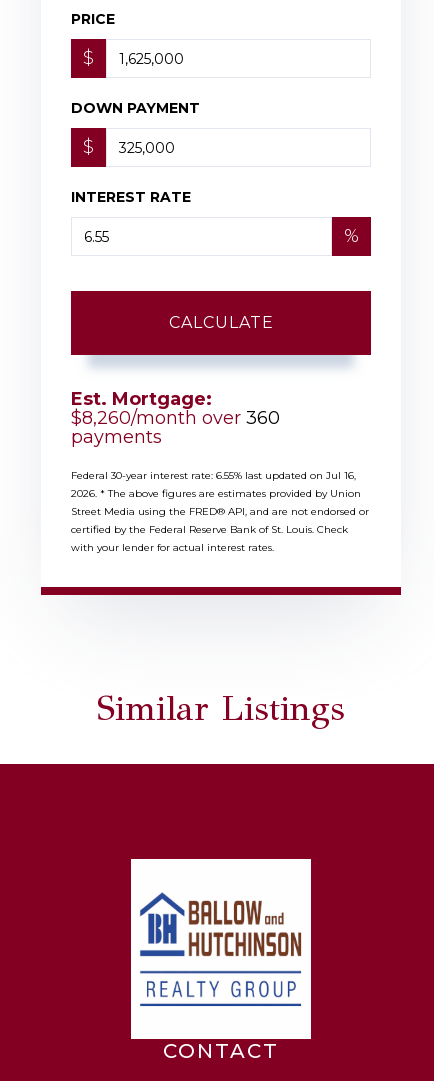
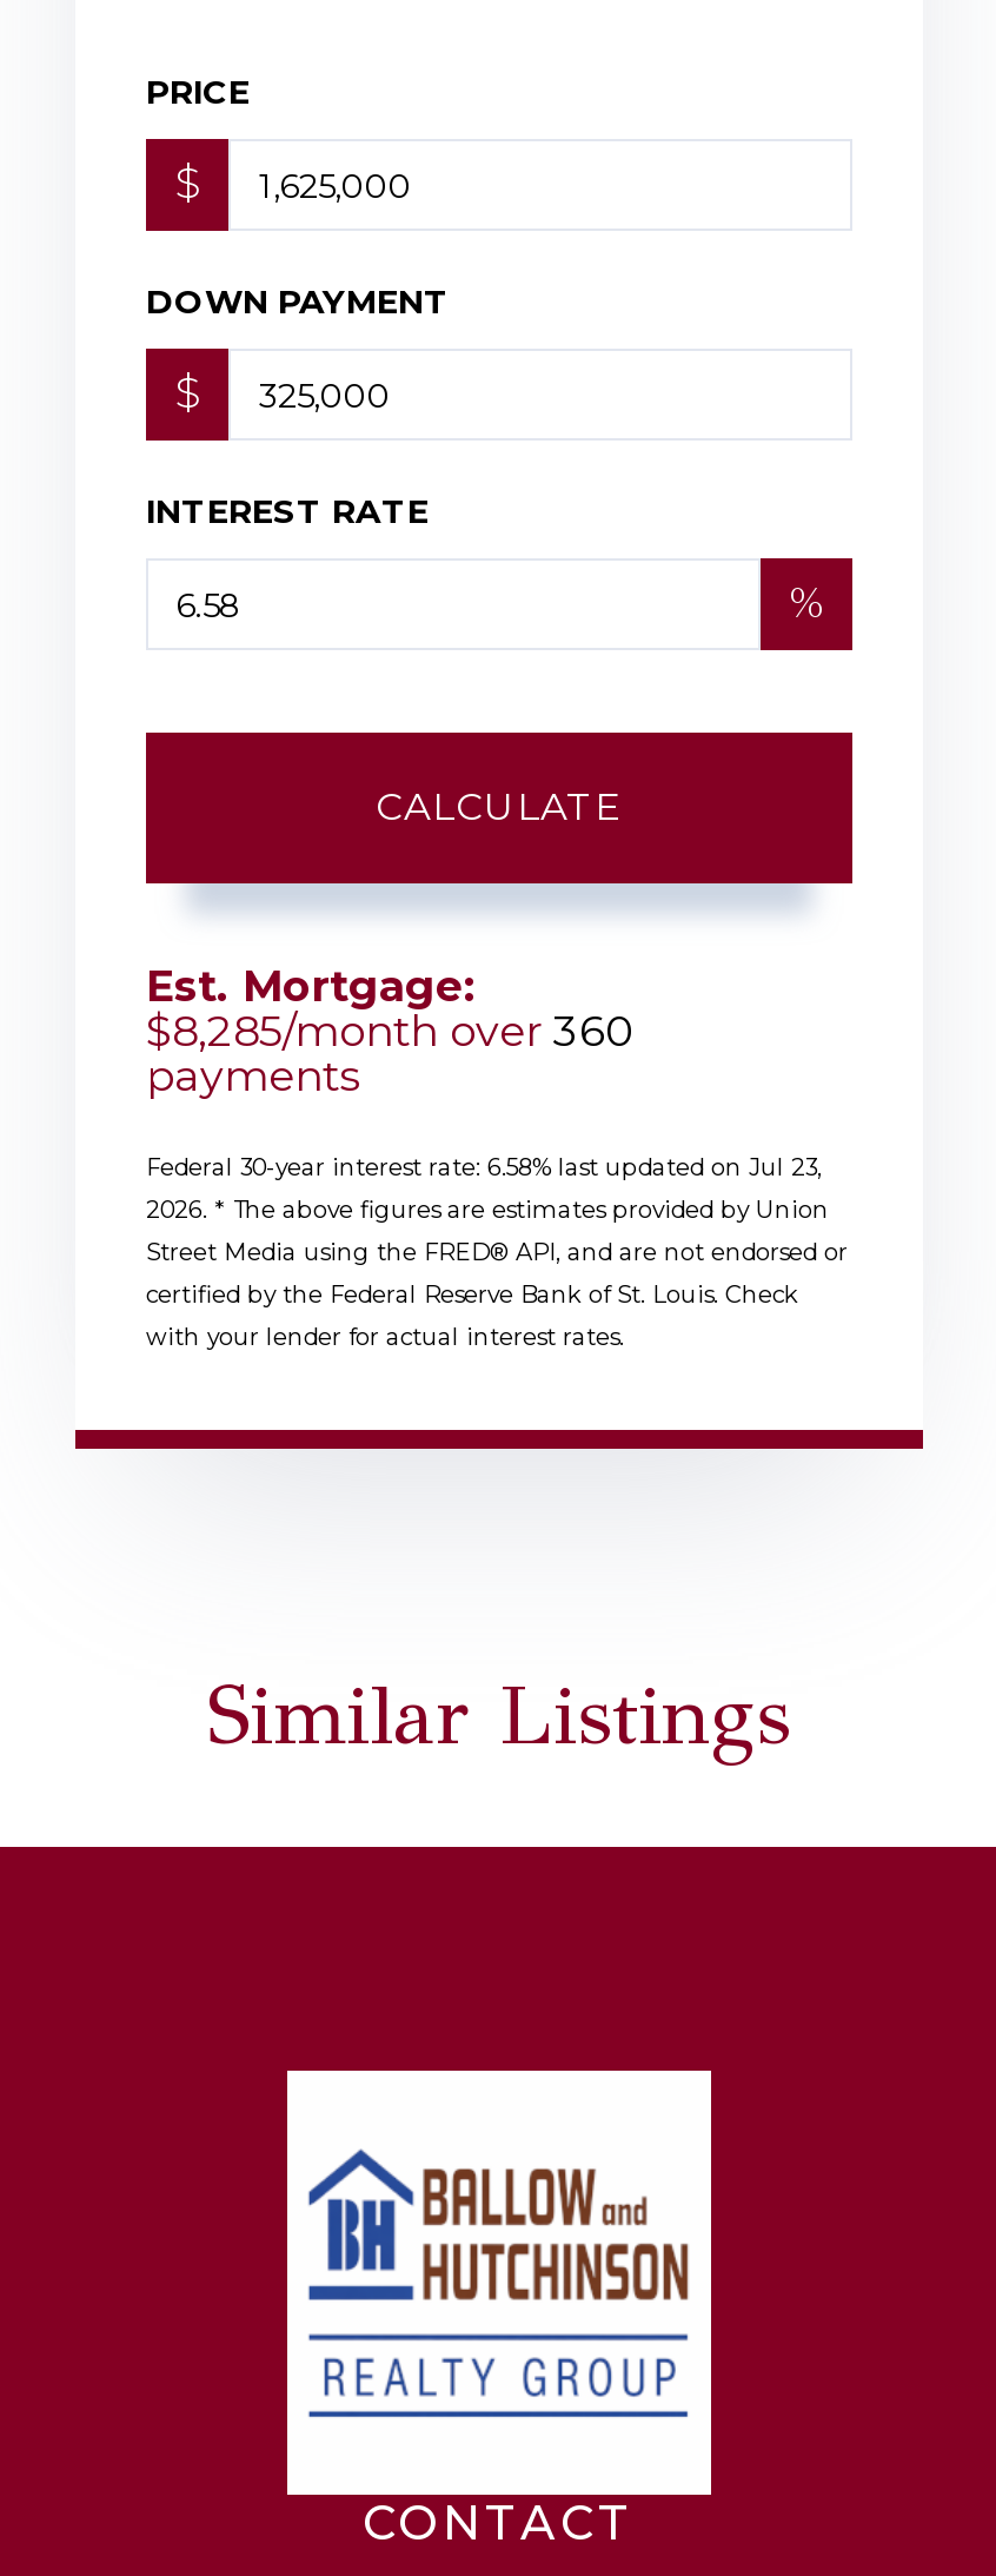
[71,407,280,429] $8,260/month over 360 -> [146,1007,633,1058] $8,285/month over 360
[71,469,356,482] Federal 30-year interest rate: 6.55% last updated on Jul 16, -> [146,1153,822,1183] Federal 30-year interest rate: 6.58% last updated on Jul 23,

